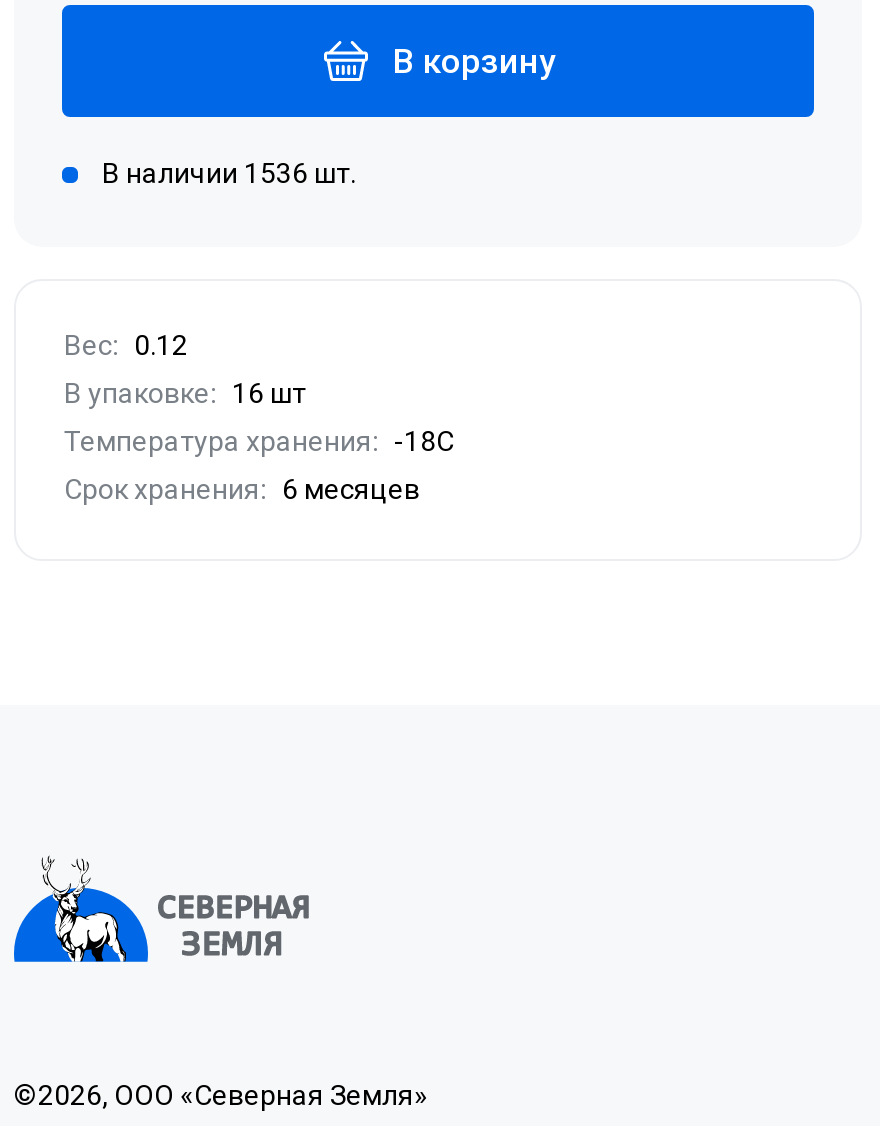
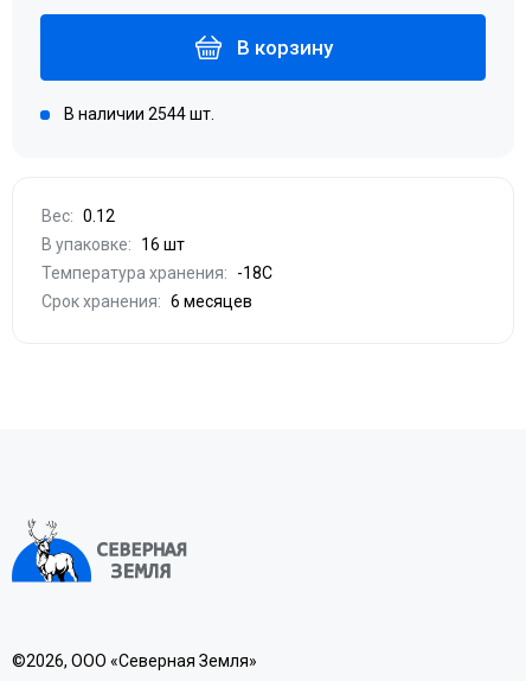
[102,157,356,189] В наличии 1536 шт. -> [64,105,214,124] В наличии 2544 шт.

